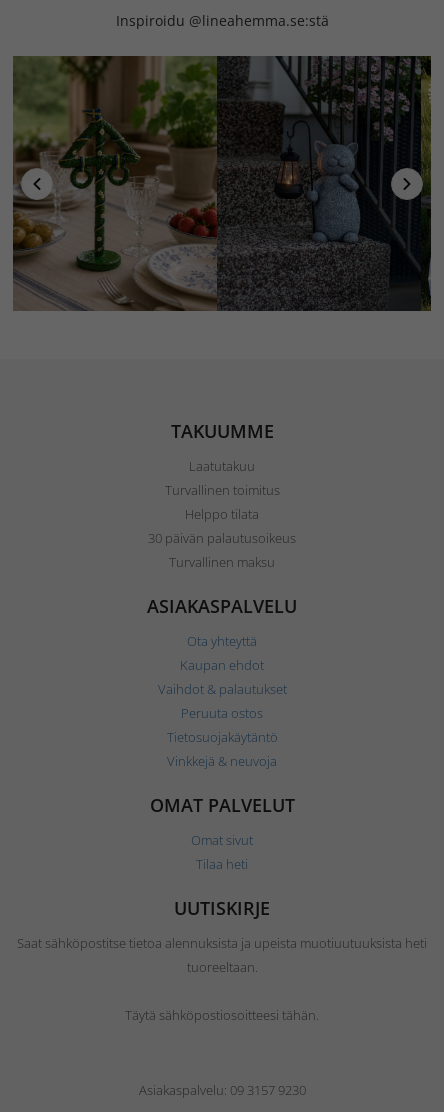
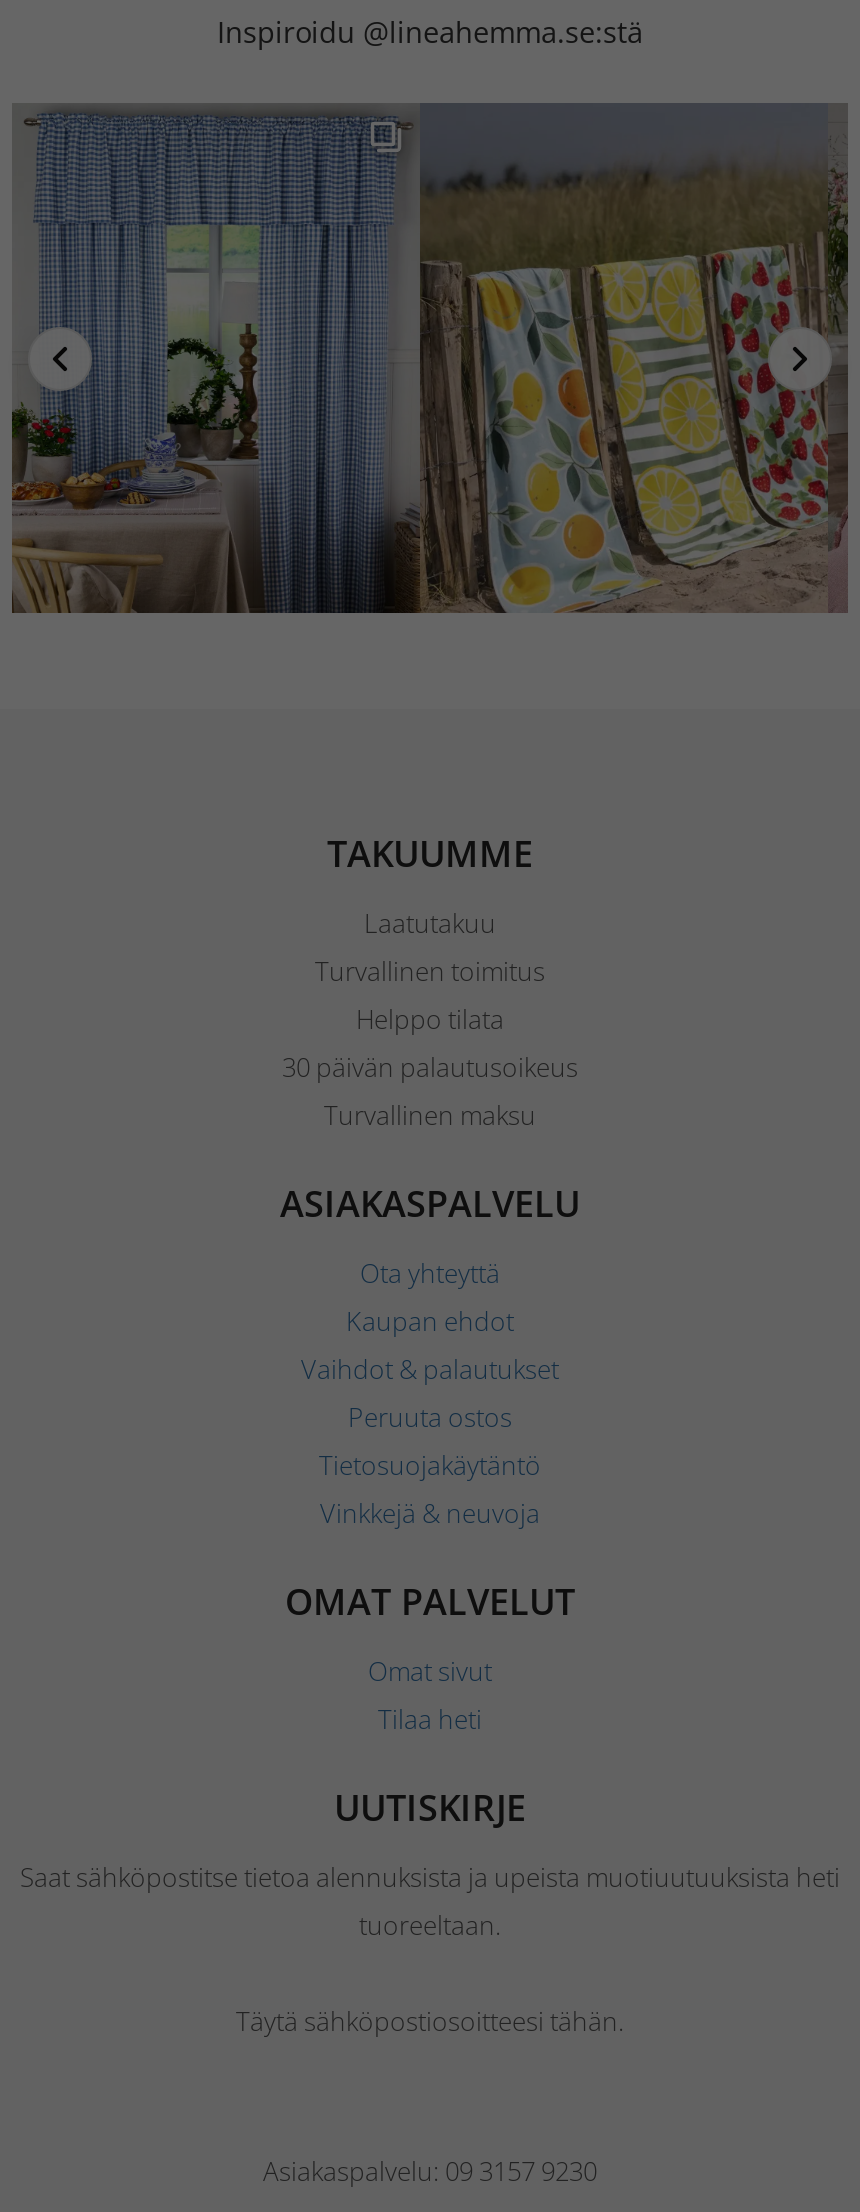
[12,56,432,312] [image] -> [10,103,850,615] [image]

